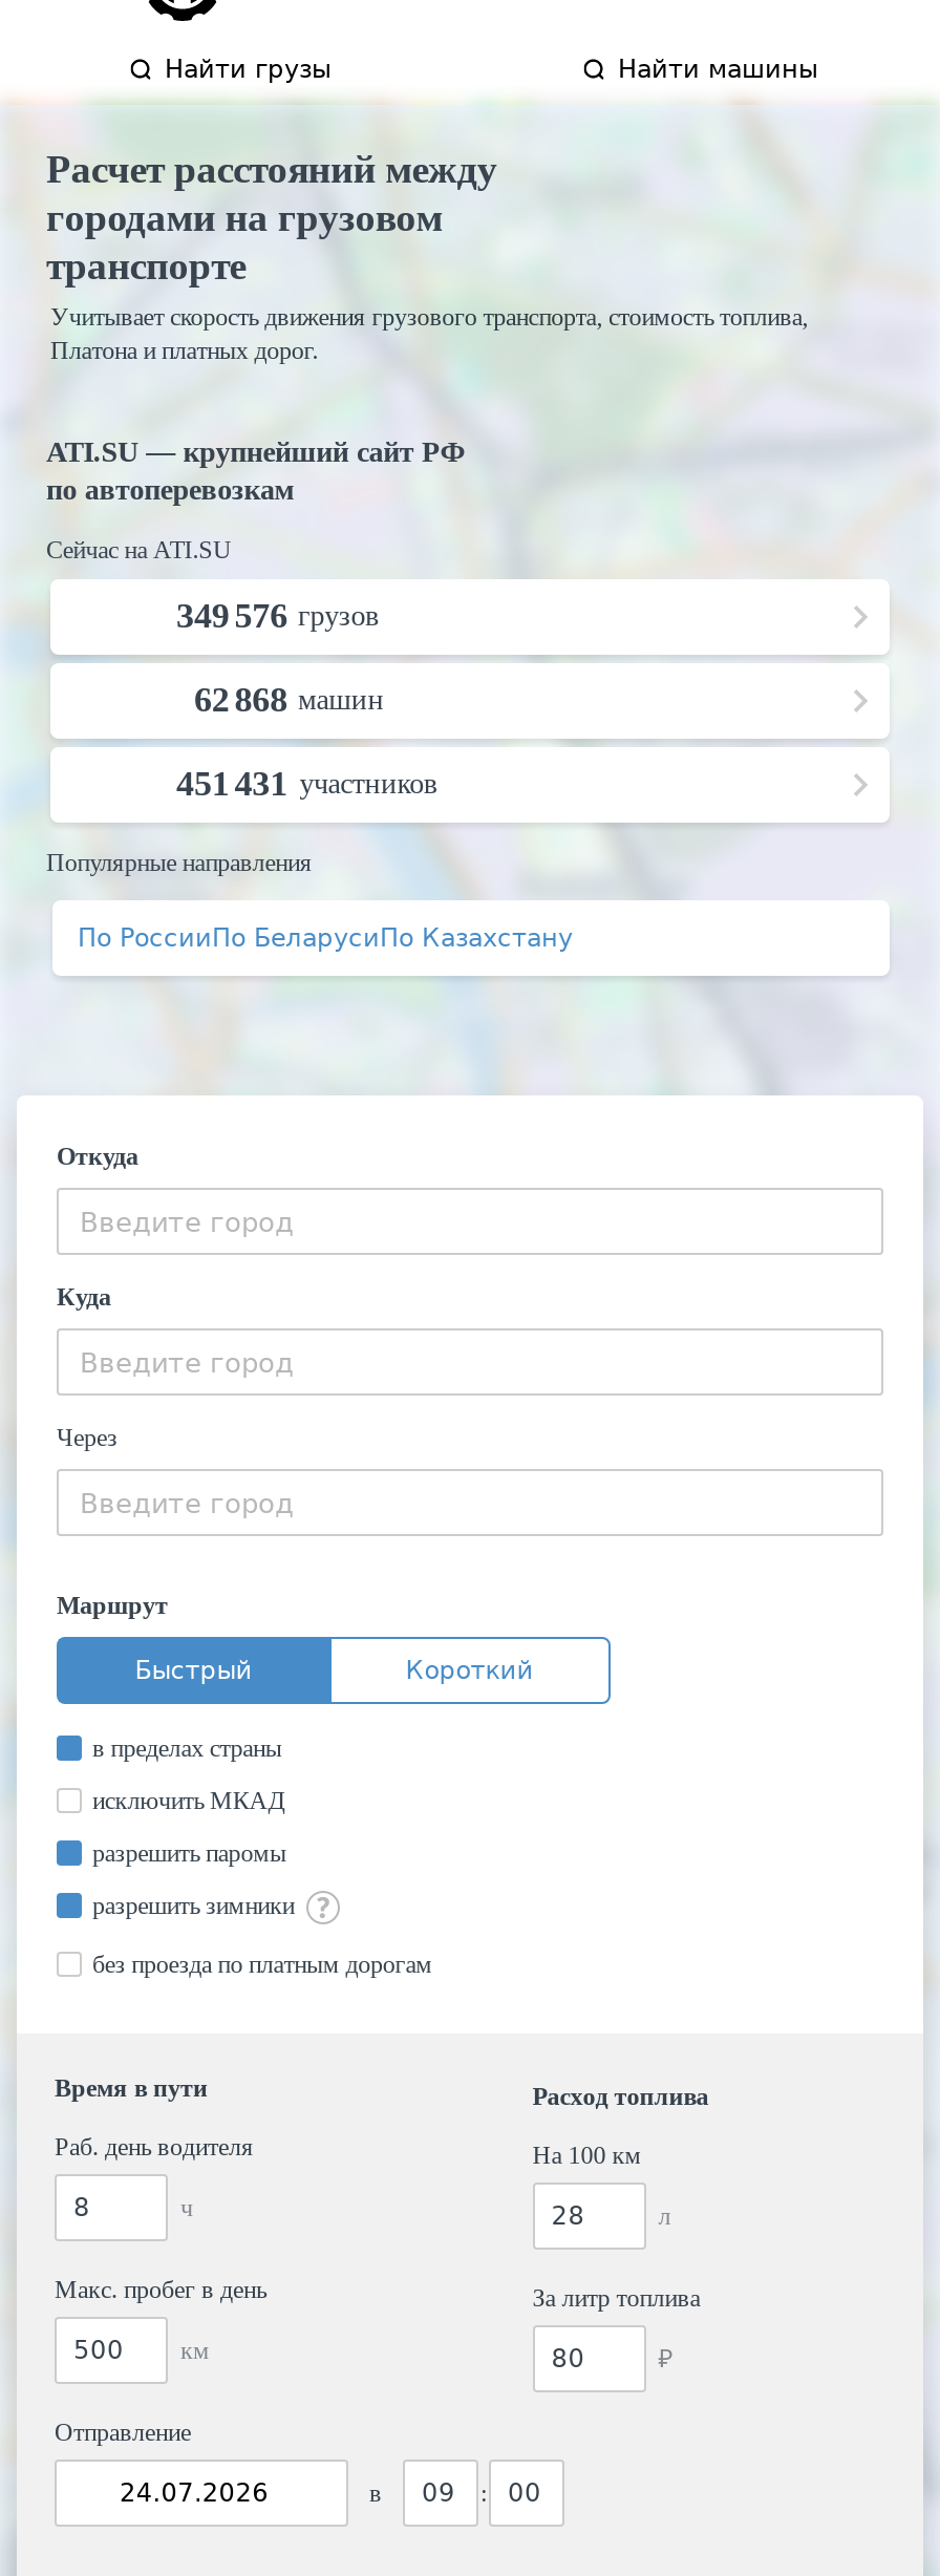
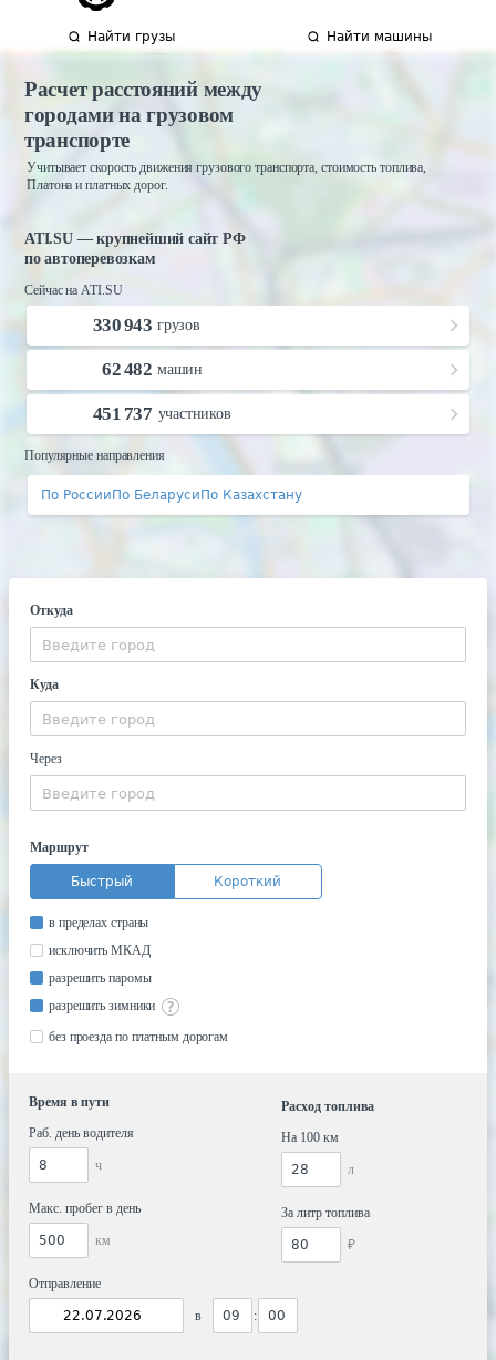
[176,596,379,636] 349 576 грузов -> [93,315,200,336] 330 943 грузов
[194,680,384,720] 62 868 машин -> [102,359,203,380] 62 482 машин
[176,764,438,804] 451 431 участников -> [93,403,231,424] 451 737 участников

